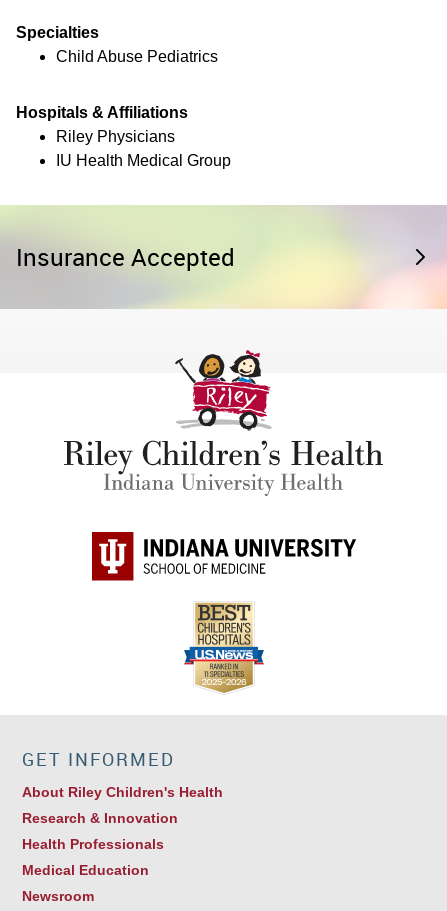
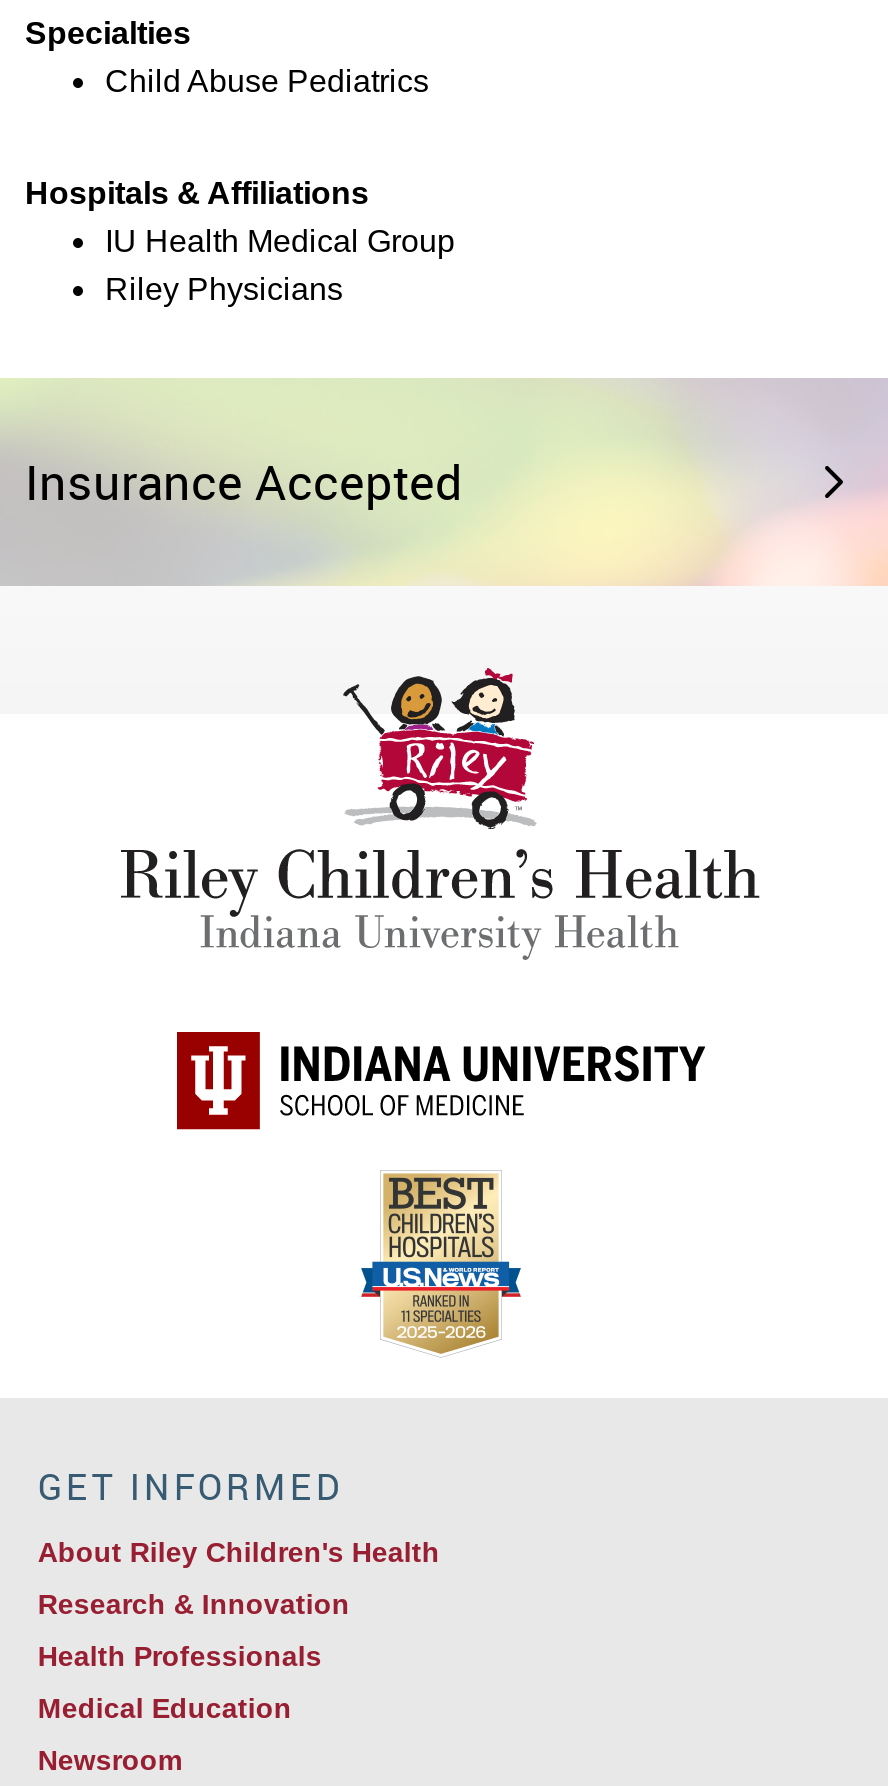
moved [56,128,175,145] -> [105,271,343,305]: Riley Physicians
moved [56,152,231,169] -> [105,223,455,257]: IU Health Medical Group

